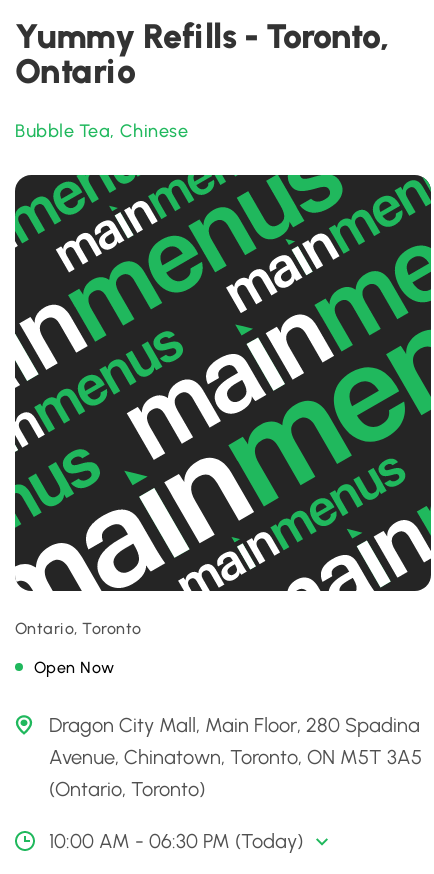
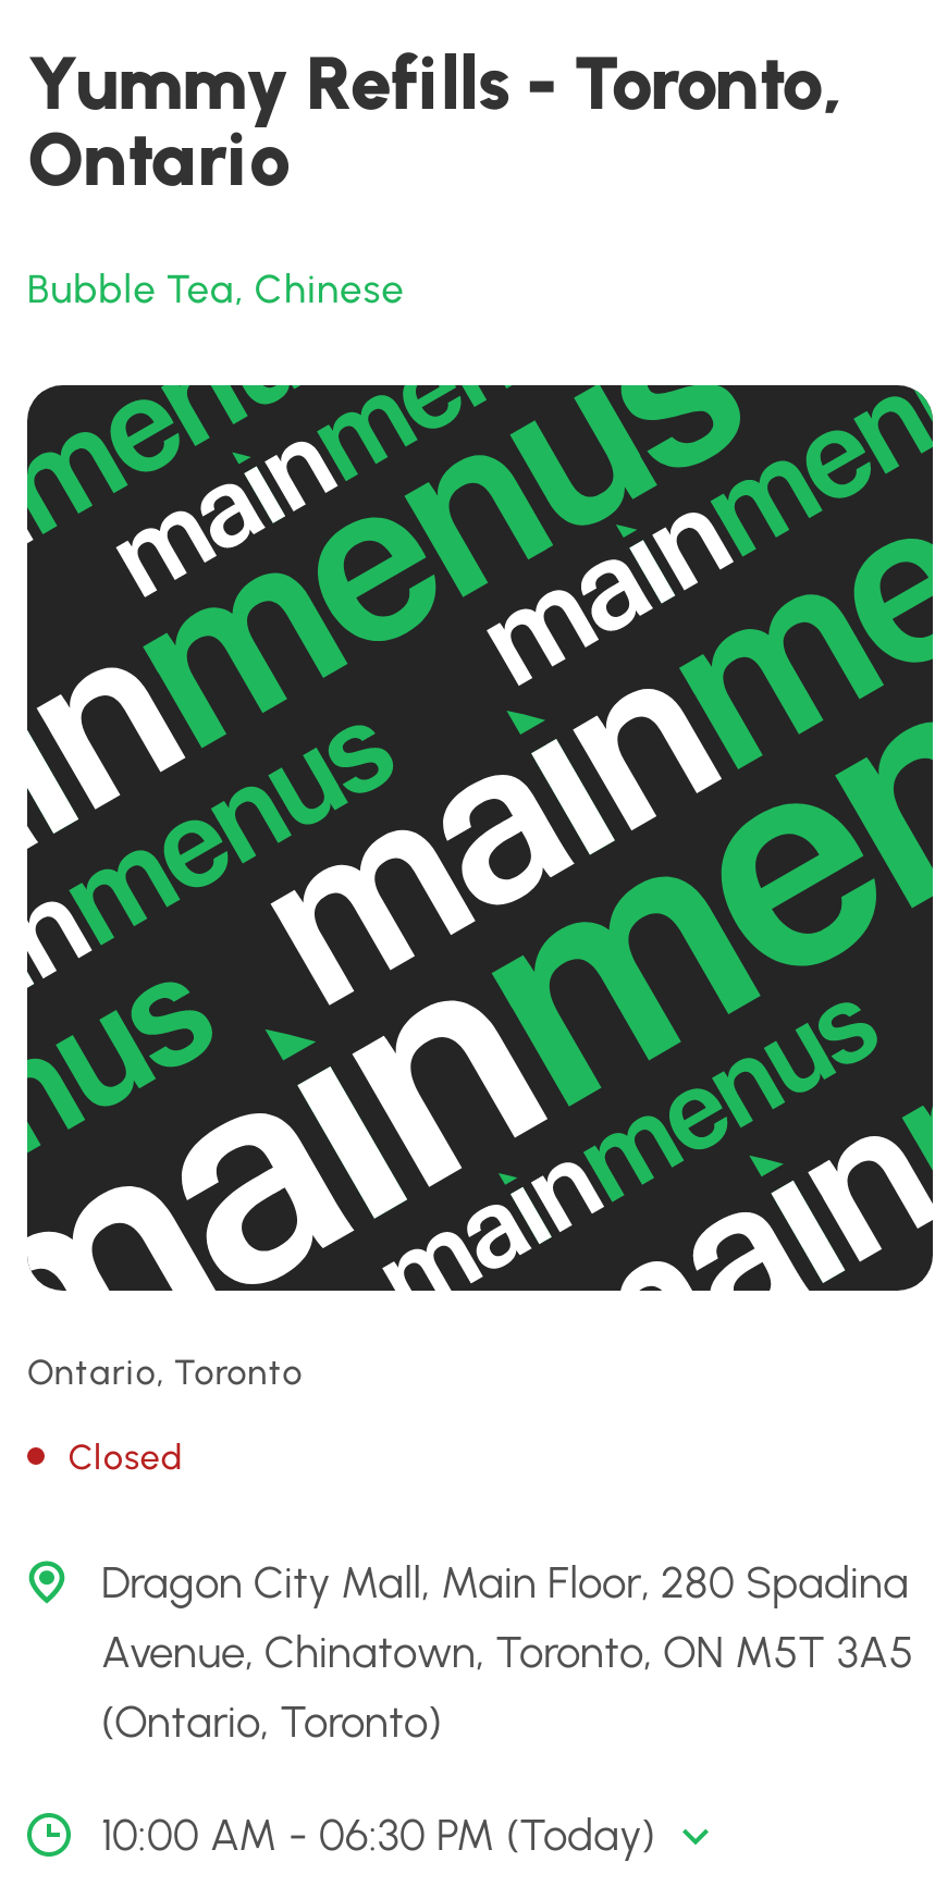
[34,658,115,677] Open Now -> [69,1436,184,1478] Closed

